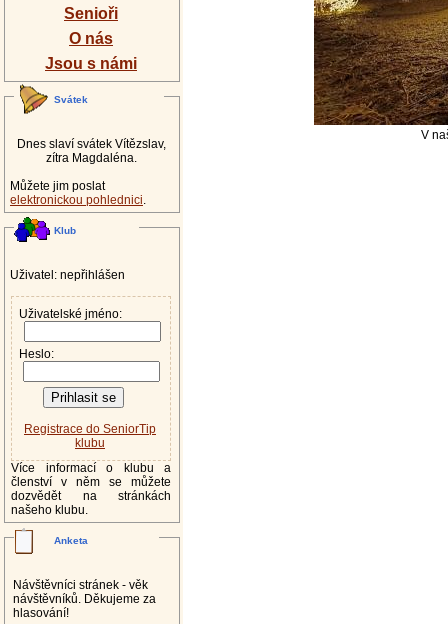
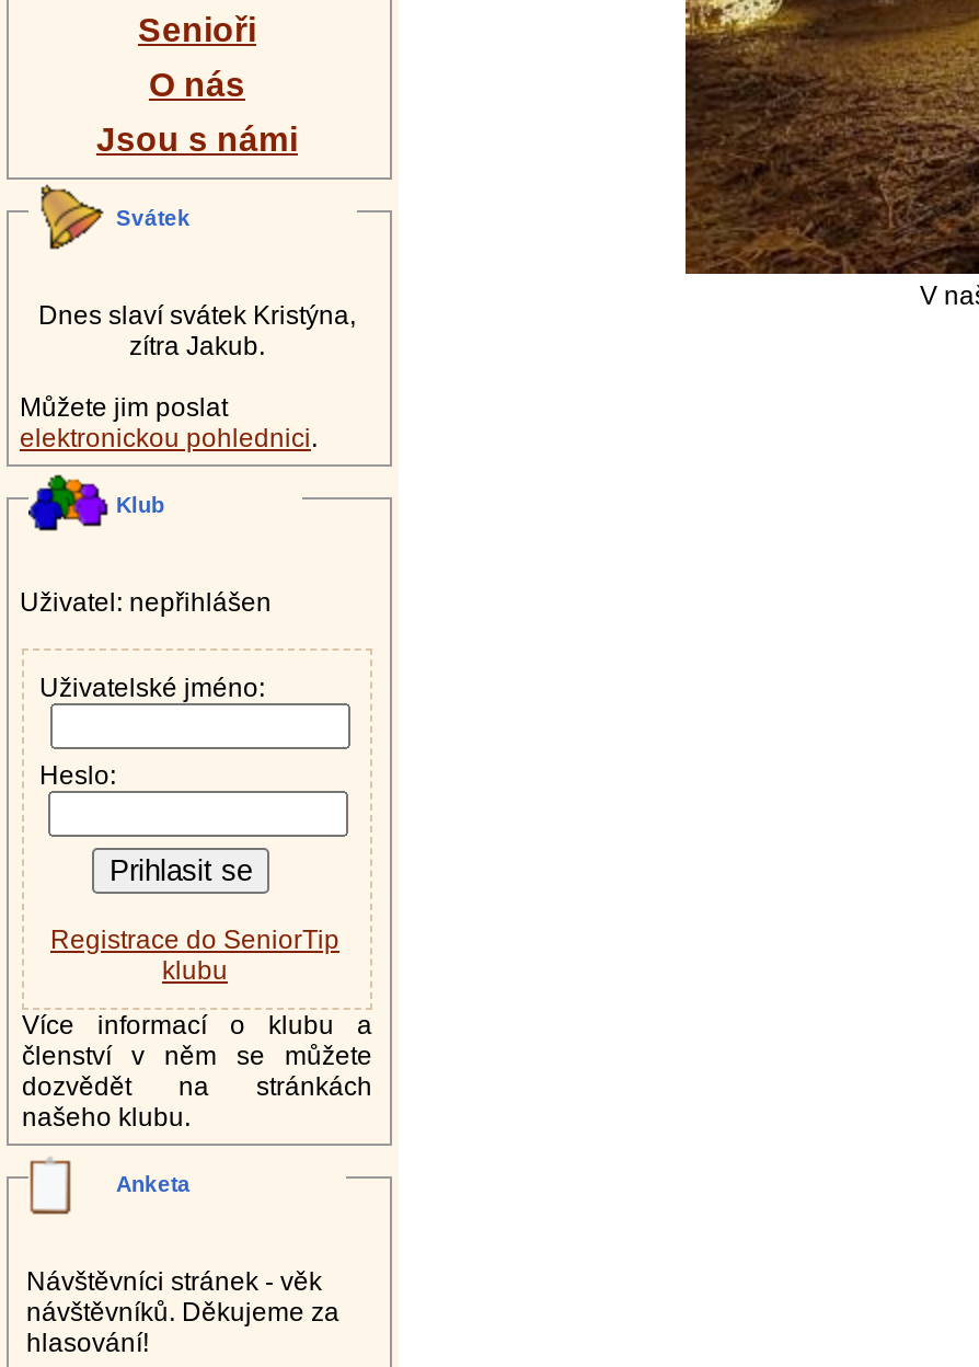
[16,137,165,151] Dnes slaví svátek Vítězslav, -> [38,300,356,331] Dnes slaví svátek Kristýna,
[45,151,136,165] zítra Magdaléna. -> [129,331,265,361] zítra Jakub.

